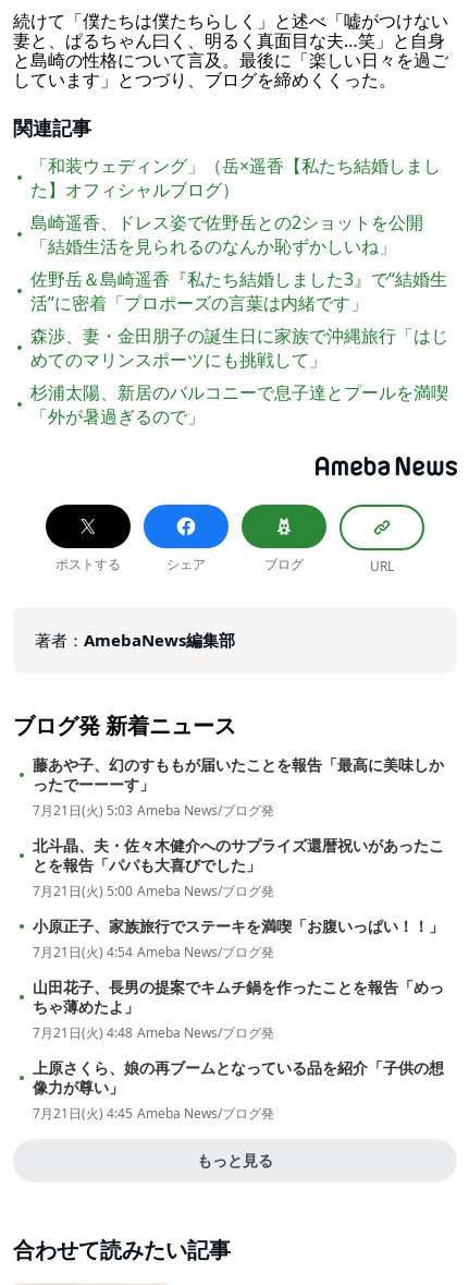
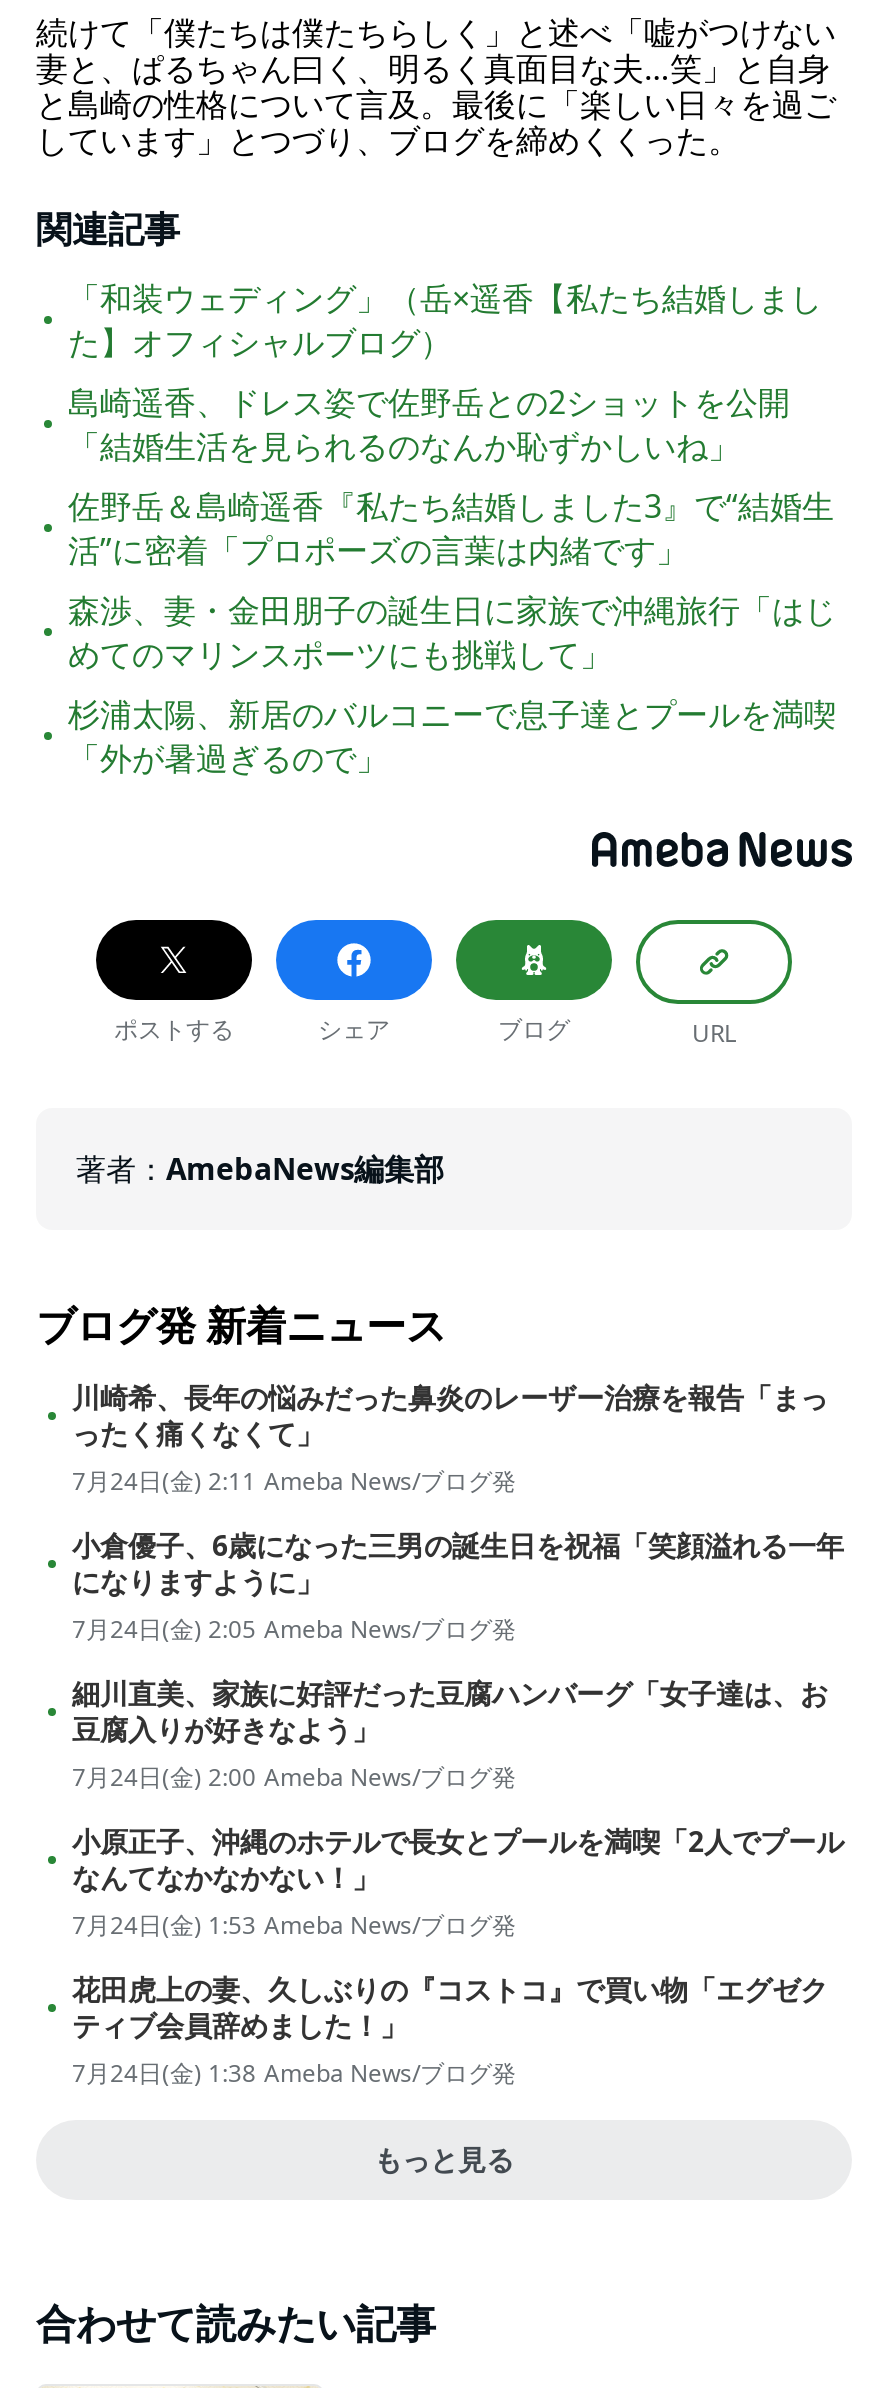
[33,754,444,820] 藤あや子、幻のすももが届いたことを報告「最高に美味しか | ったでーーーす」 | 7月21日(火) 5:03 Ameba News/ブログ発 -> [72,1378,828,1498] 川崎希、長年の悩みだった鼻炎のレーザー治療を報告「まっ | ったく痛くなくて」 | 7月24日(金) 2:11 Ameba News/ブログ発
[33,835,444,900] 北斗晶、夫・佐々木健介へのサプライズ還暦祝いがあったこ | とを報告「パパも大喜びでした」 | 7月21日(火) 5:00 Ameba News/ブログ発 -> [72,1526,844,1646] 小倉優子、6歳になった三男の誕生日を祝福「笑顔溢れる一年 | になりますように」 | 7月24日(金) 2:05 Ameba News/ブログ発
[33,916,444,961] 小原正子、家族旅行でステーキを満喫「お腹いっぱい！！」 | 7月21日(火) 4:54 Ameba News/ブログ発 -> [72,1674,828,1794] 細川直美、家族に好評だった豆腐ハンバーグ「女子達は、お | 豆腐入りが好きなよう」 | 7月24日(金) 2:00 Ameba News/ブログ発
[33,977,444,1042] 山田花子、長男の提案でキムチ鍋を作ったことを報告「めっ | ちゃ薄めたよ」 | 7月21日(火) 4:48 Ameba News/ブログ発 -> [72,1822,844,1942] 小原正子、沖縄のホテルで長女とプールを満喫「2人でプール | なんてなかなかない！」 | 7月24日(金) 1:53 Ameba News/ブログ発
[33,1057,444,1123] 上原さくら、娘の再ブームとなっている品を紹介「子供の想 | 像力が尊い」 | 7月21日(火) 4:45 Ameba News/ブログ発 -> [72,1970,828,2090] 花田虎上の妻、久しぶりの『コストコ』で買い物「エグゼク | ティブ会員辞めました！」 | 7月24日(金) 1:38 Ameba News/ブログ発

